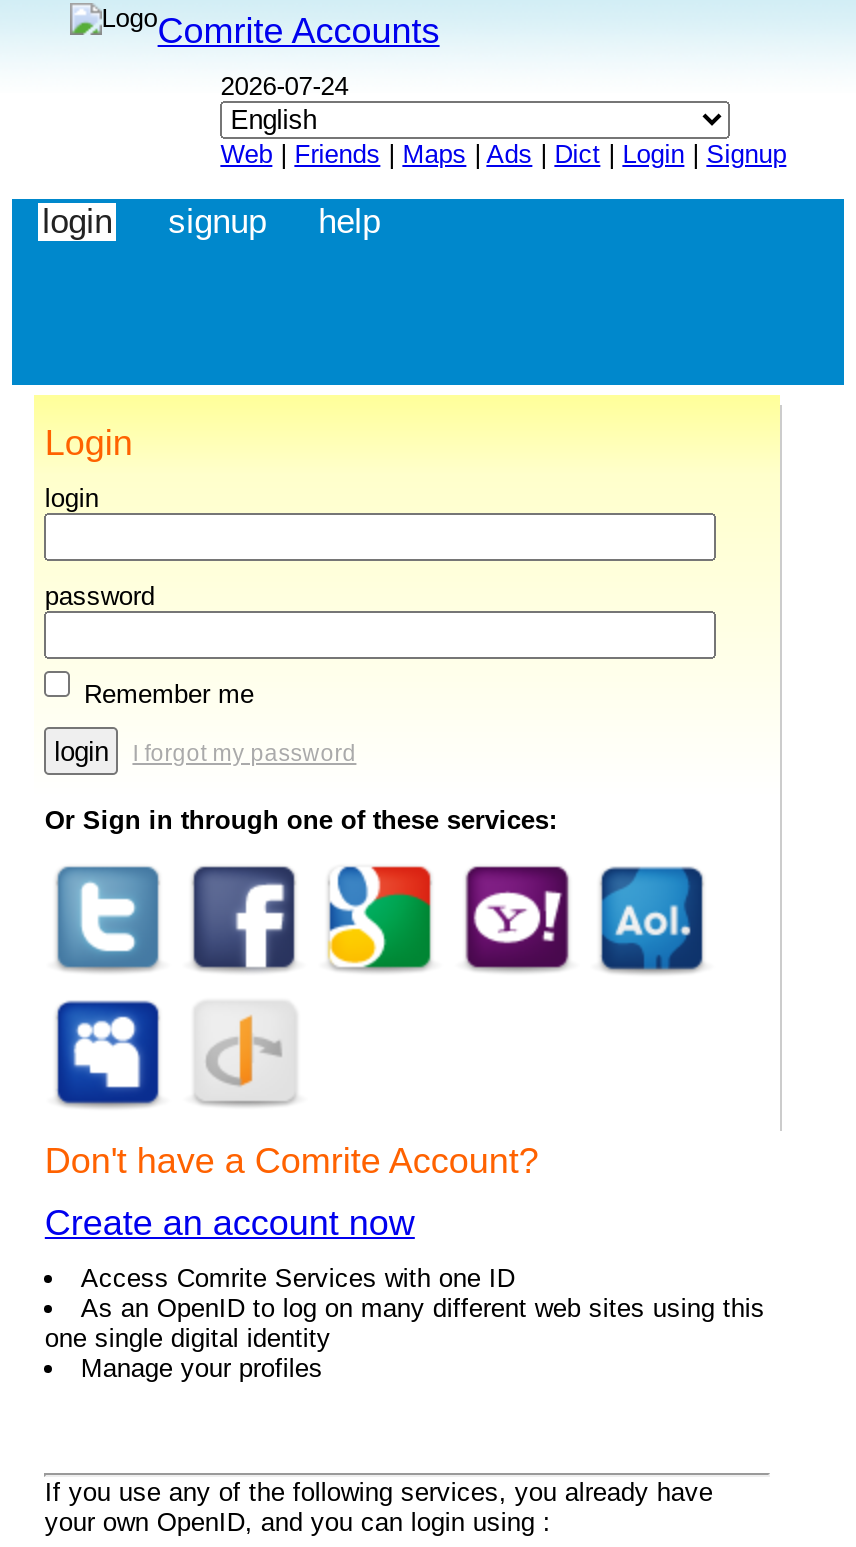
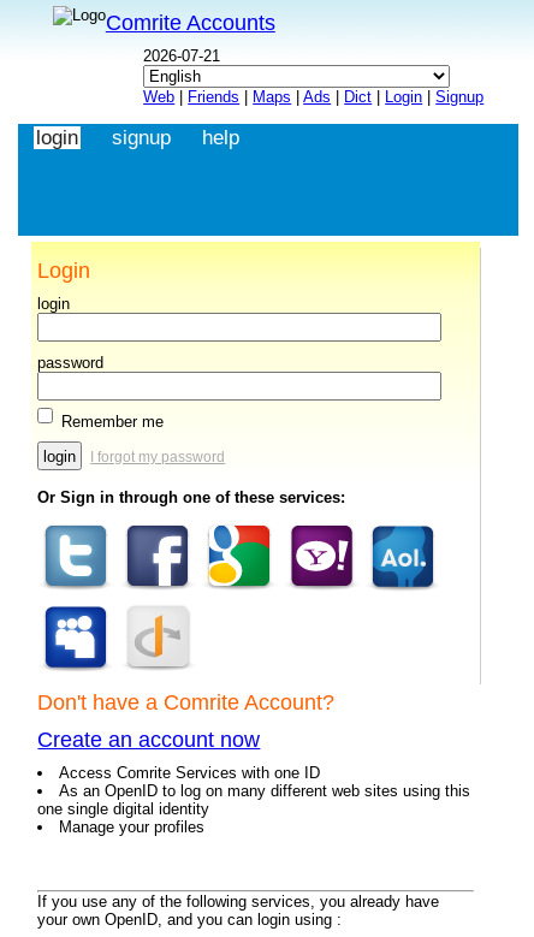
[220,70,348,100] 2026-07-24 -> [143,47,220,65] 2026-07-21

